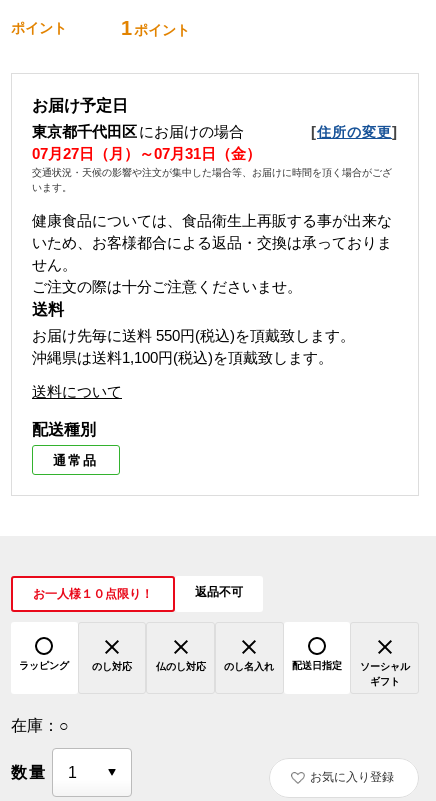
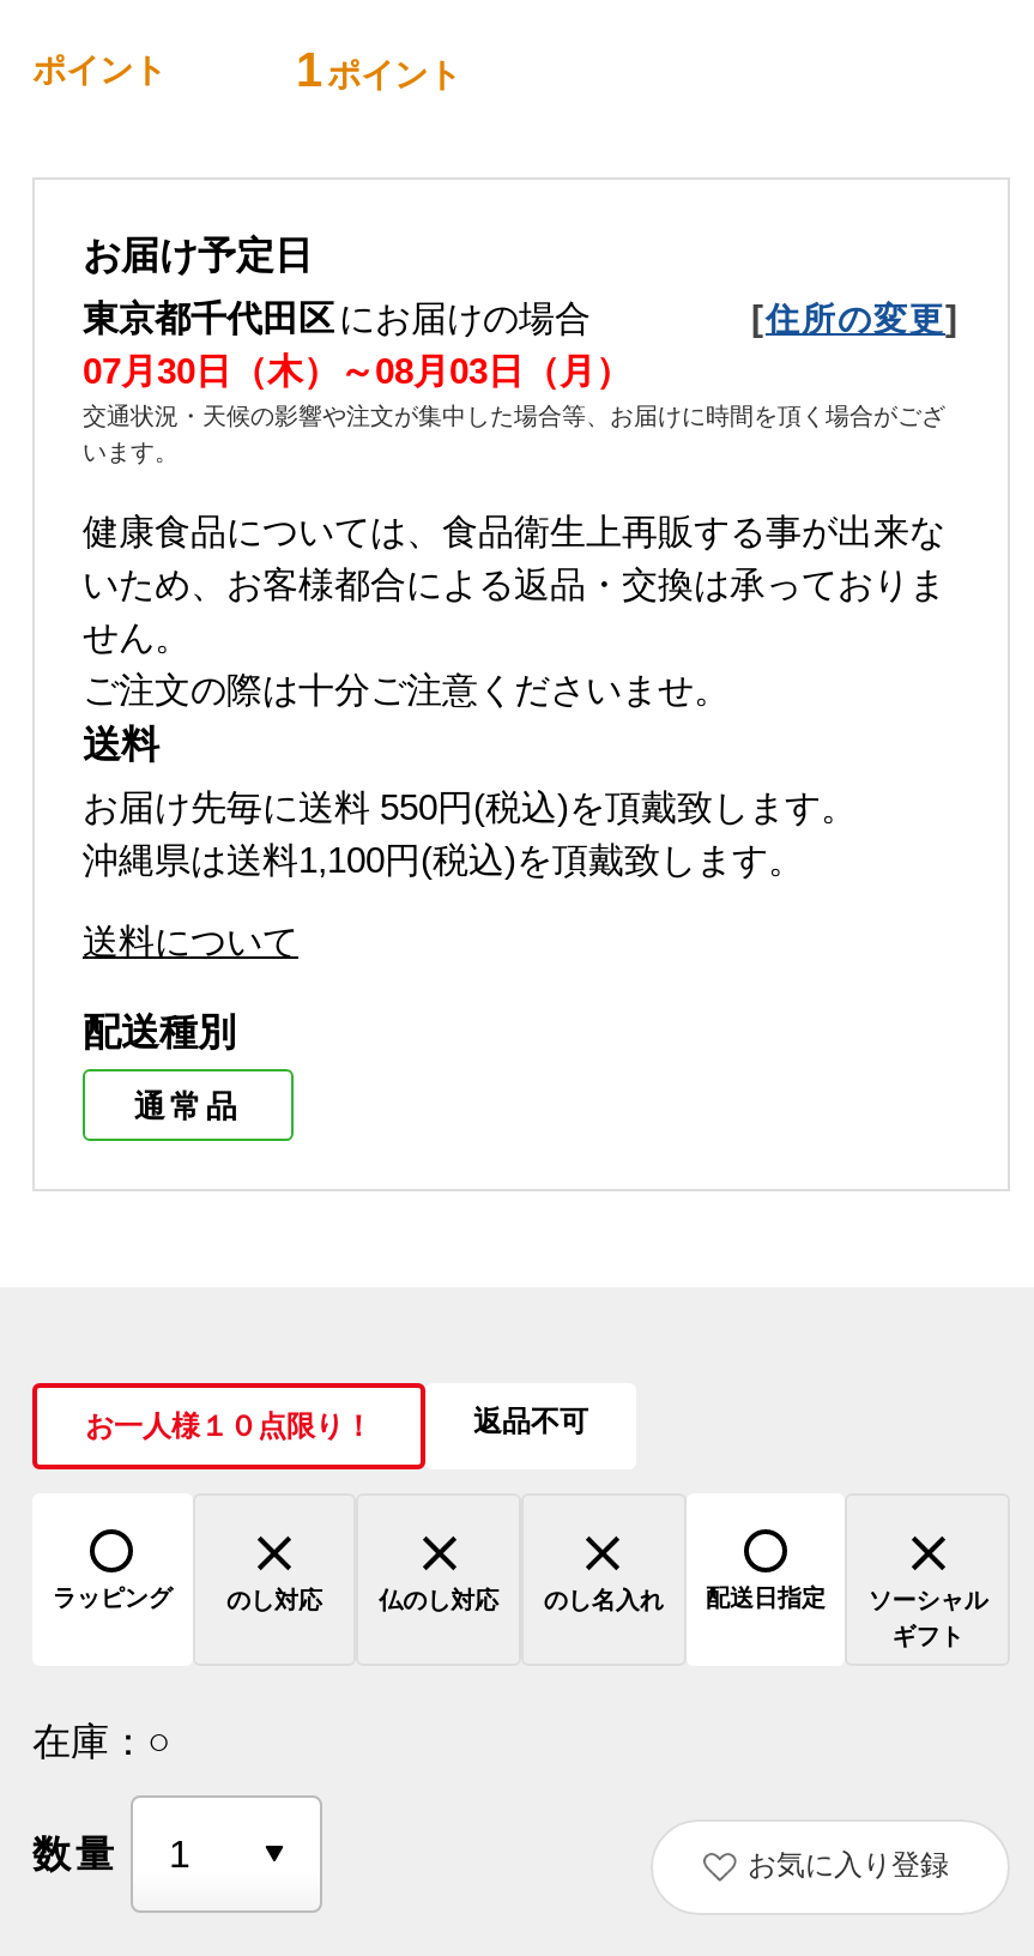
[32,145,261,162] 07月27日（月）～07月31日（金） -> [83,351,631,391] 07月30日（木）～08月03日（月）

